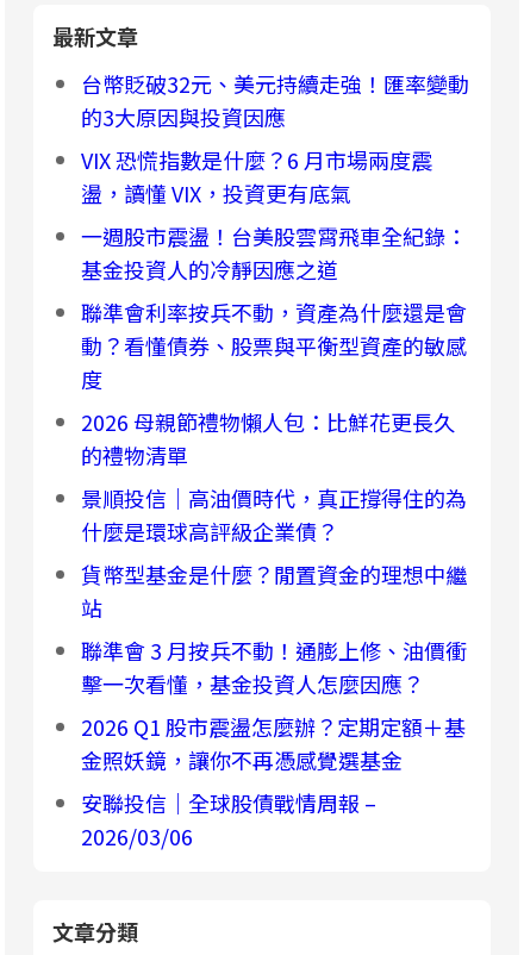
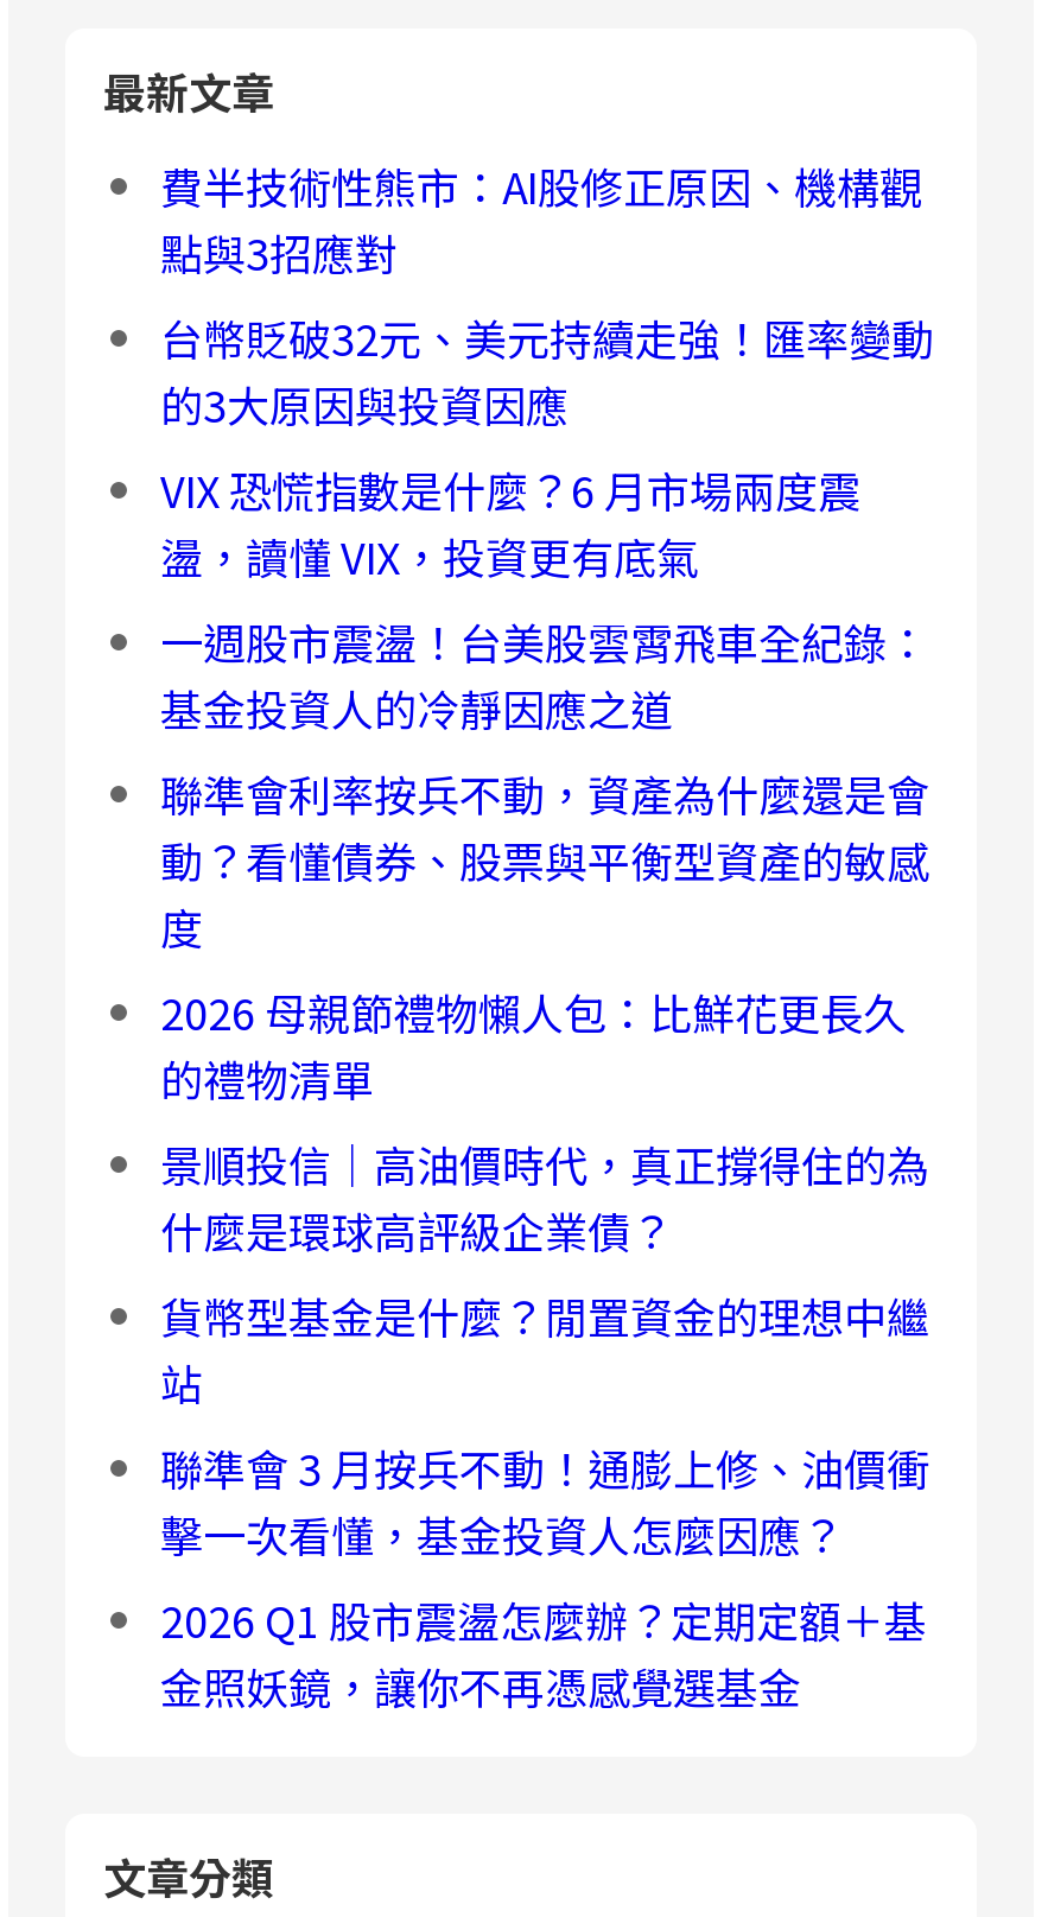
none -> [160,155,922,283] 費半技術性熊市：AI股修正原因、機構觀 | 點與3招應對
moved [81,68,469,775] -> [160,306,934,1717]: 台幣貶破32元、美元持續走強！匯率變動 | 的3大原因與投資因應 | VIX 恐慌指數是什麼？6 月市場兩度震 | ... | 2026 Q1 股市震盪怎麼辦？定期定額＋基 | 金照妖鏡，讓你不再憑感覺選基金
[81,787,376,852] 安聯投信｜全球股債戰情周報 – | 2026/03/06 -> none

